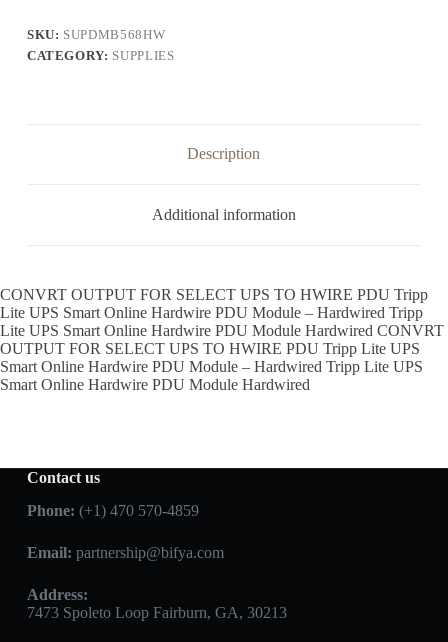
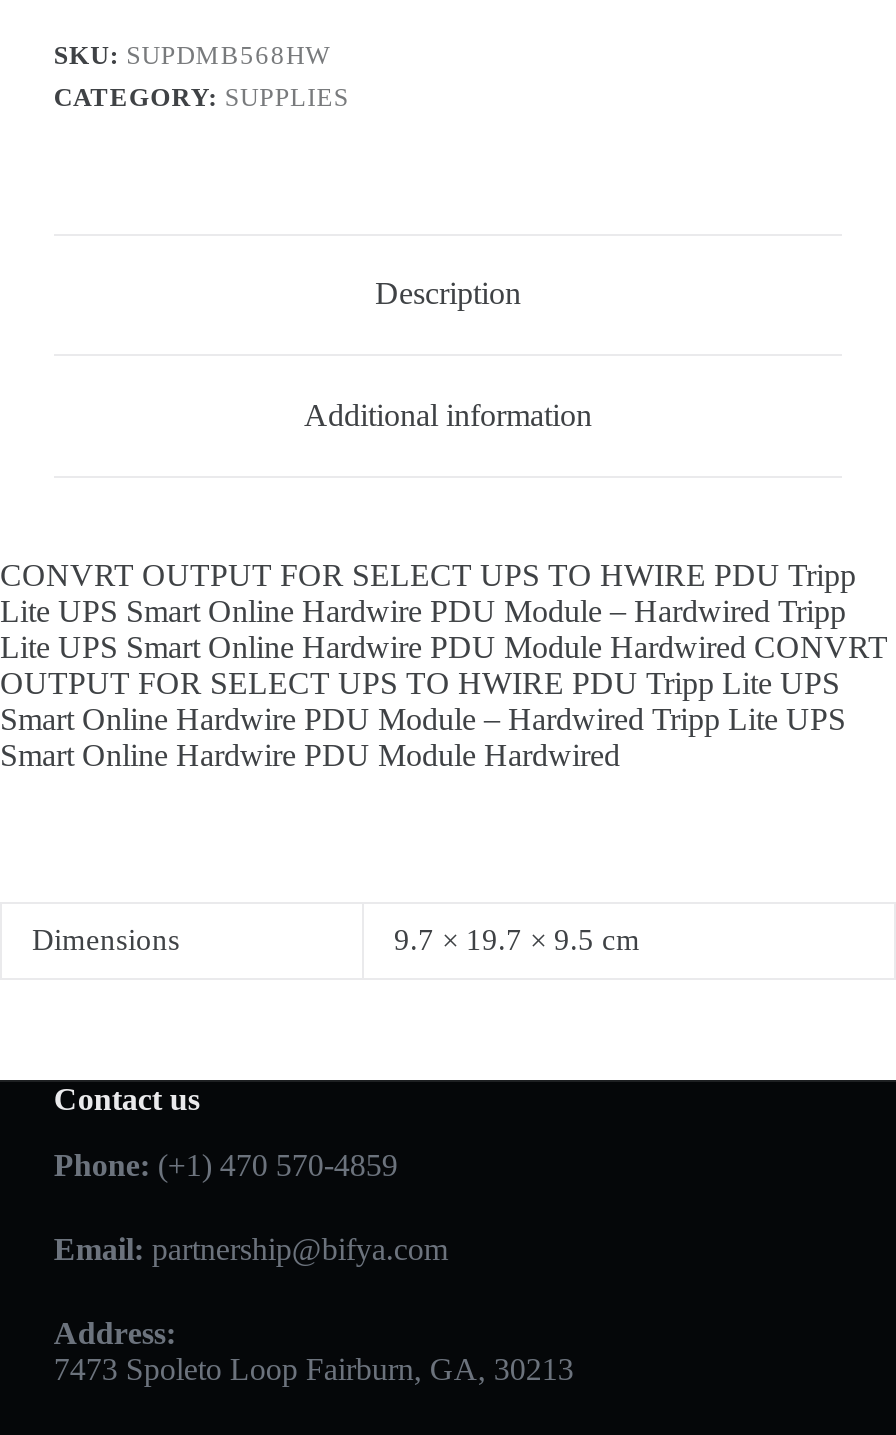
none -> [32,924,640,956] Dimensions | 9.7 × 19.7 × 9.5 cm

